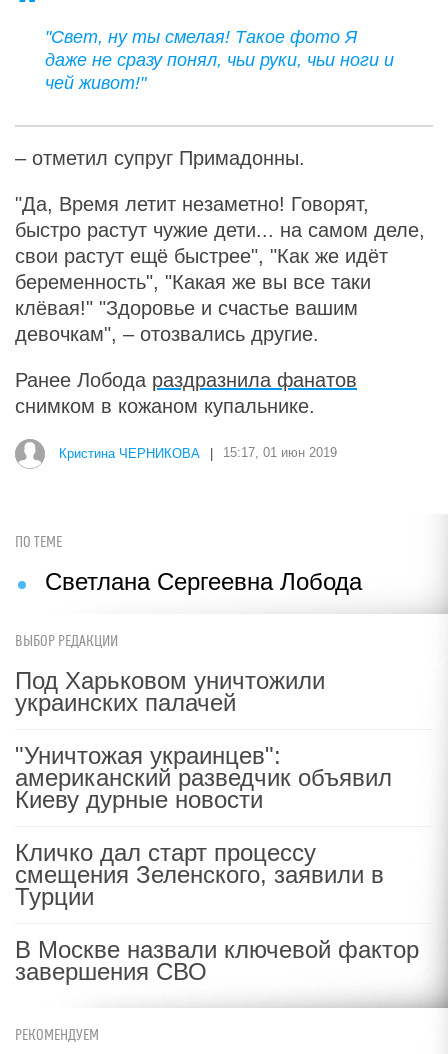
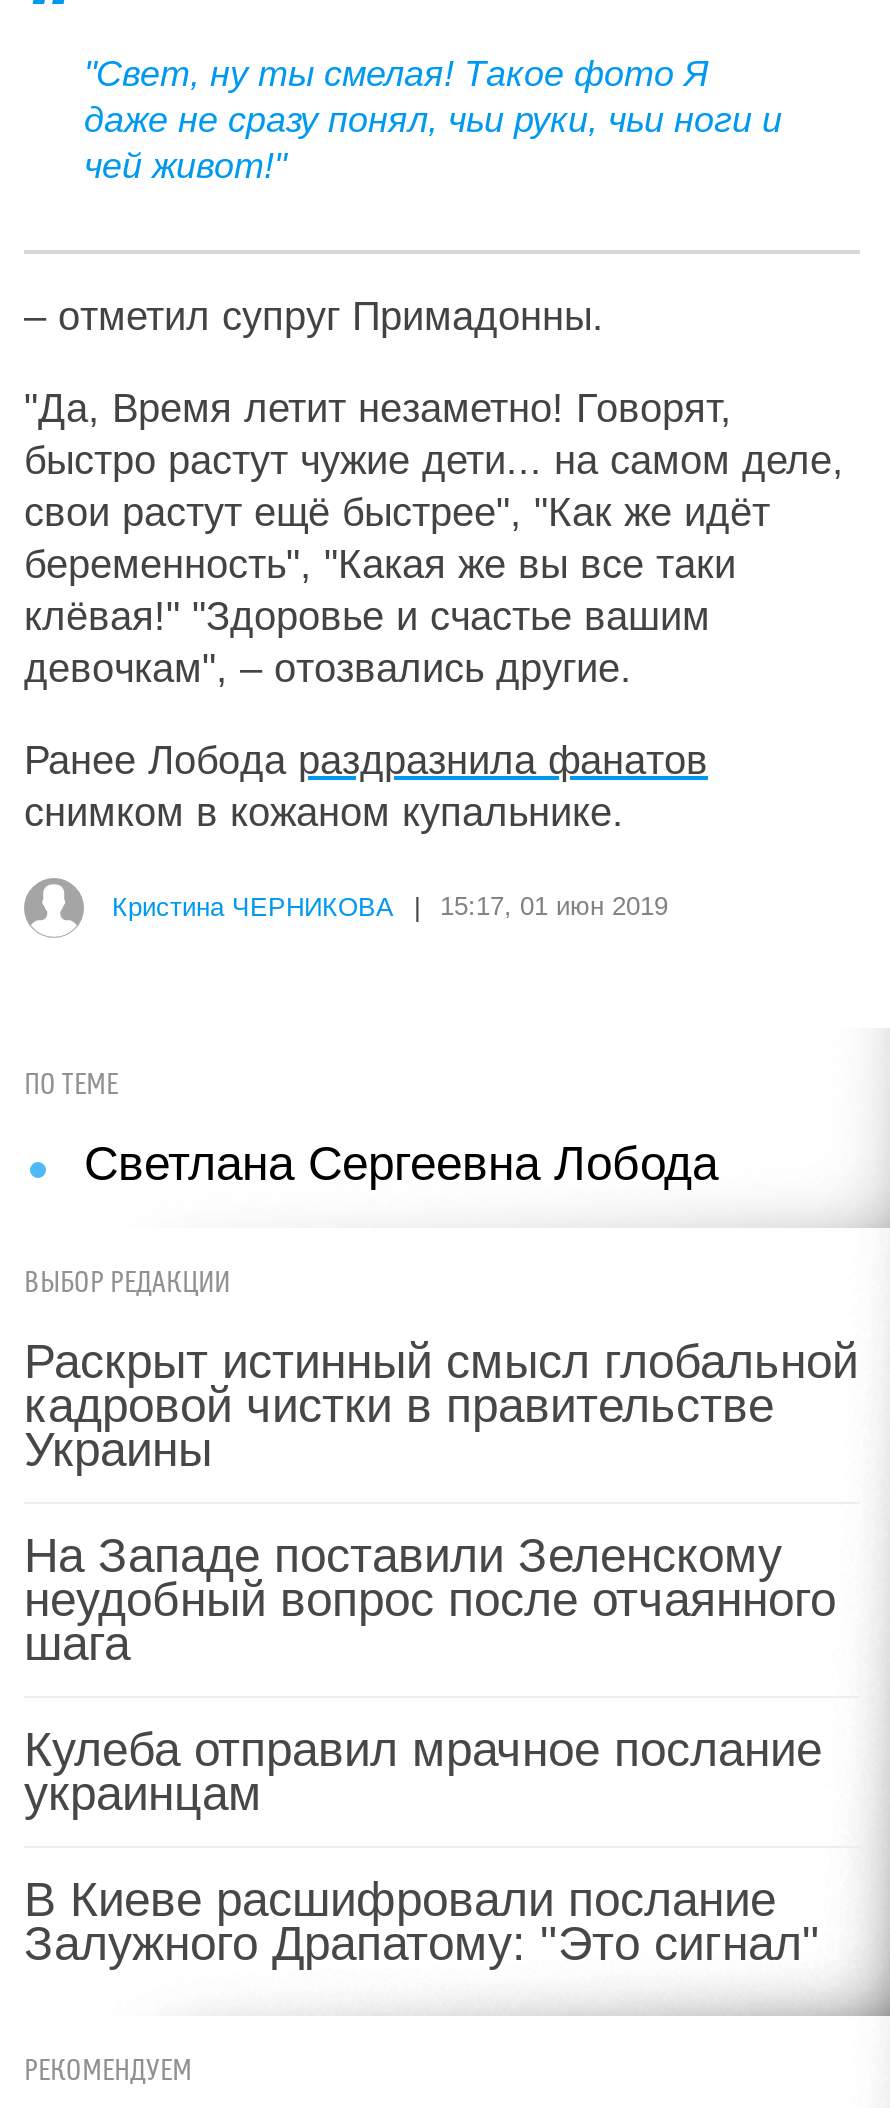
[15,667,325,716] Под Харьковом уничтожили | украинских палачей -> [24,1334,858,1476] Раскрыт истинный смысл глобальной | кадровой чистки в правительстве | Украины
[15,742,392,813] "Уничтожая украинцев": | американский разведчик объявил | Киеву дурные новости -> [24,1528,836,1670] На Западе поставили Зеленскому | неудобный вопрос после отчаянного | шага
[15,839,384,910] Кличко дал старт процессу | смещения Зеленского, заявили в | Турции -> [24,1722,822,1820] Кулеба отправил мрачное послание | украинцам
[15,936,419,985] В Москве назвали ключевой фактор | завершения СВО -> [24,1872,820,1970] В Киеве расшифровали послание | Залужного Драпатому: "Это сигнал"

